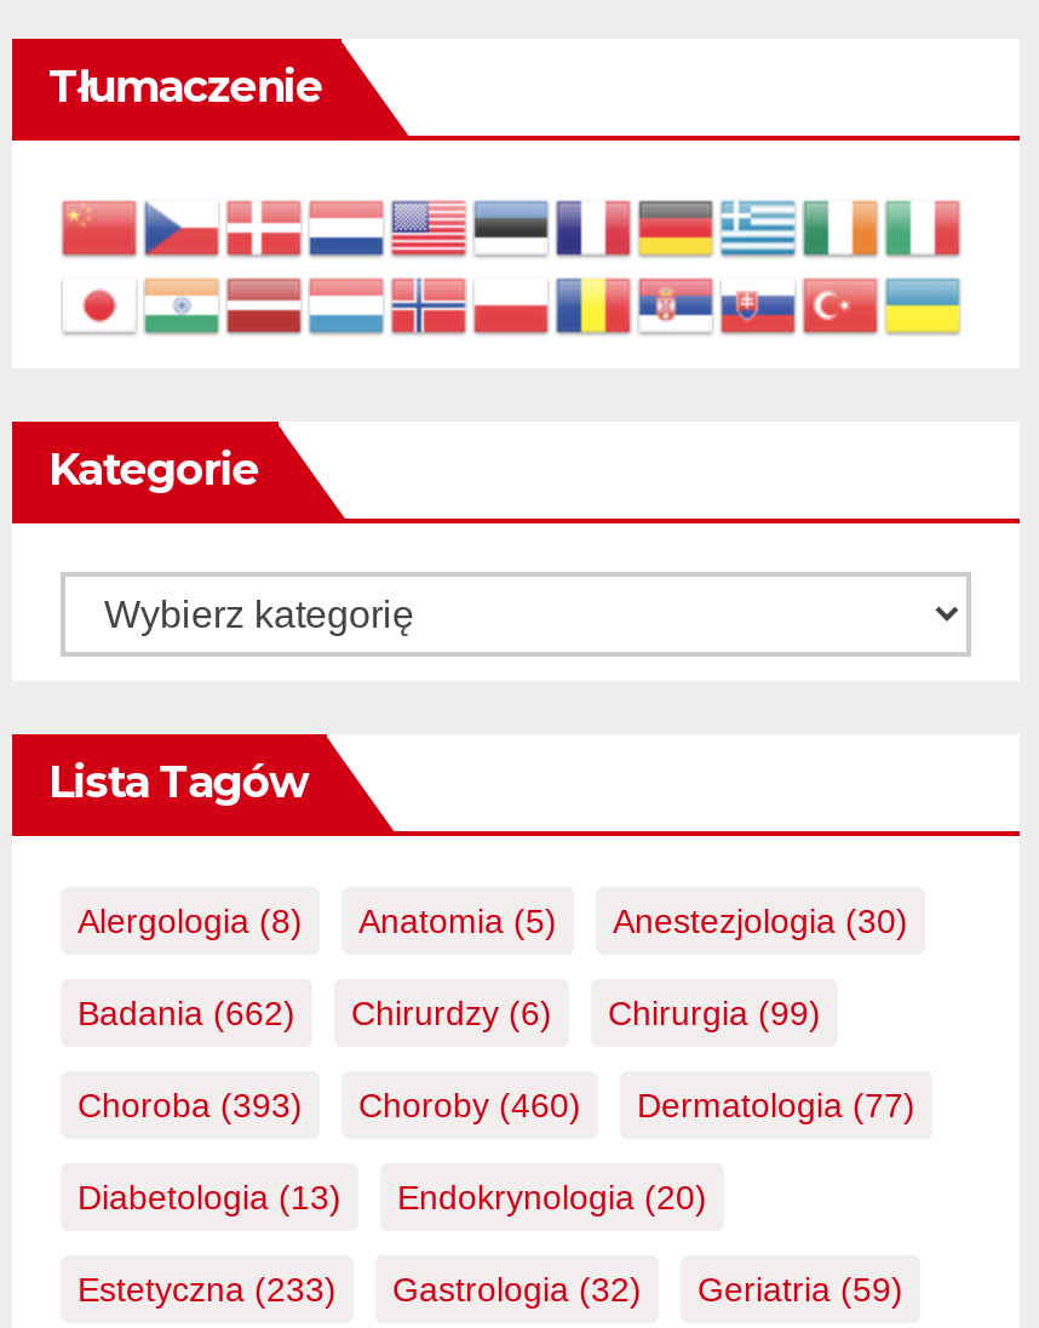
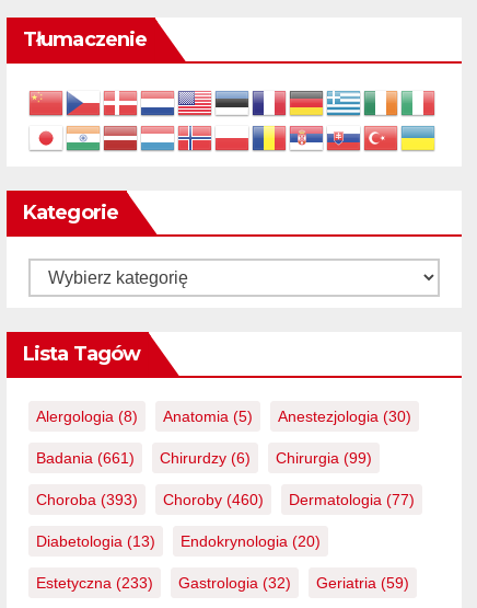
[78,994,821,1032] Badania (662) Chirurdzy (6) Chirurgia (99) -> [36,449,372,467] Badania (661) Chirurdzy (6) Chirurgia (99)

